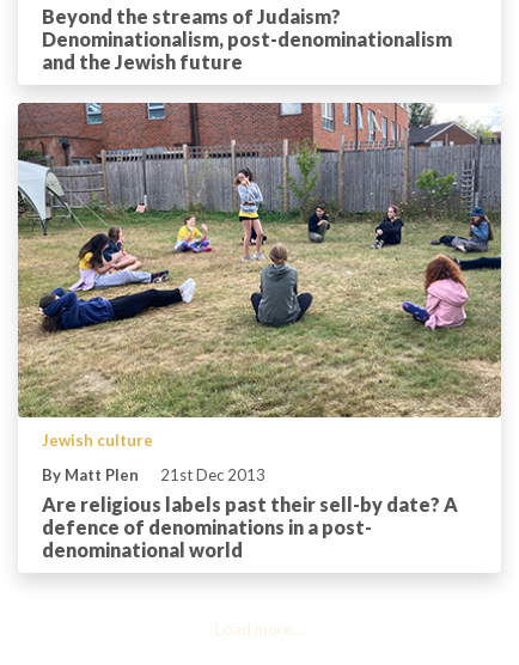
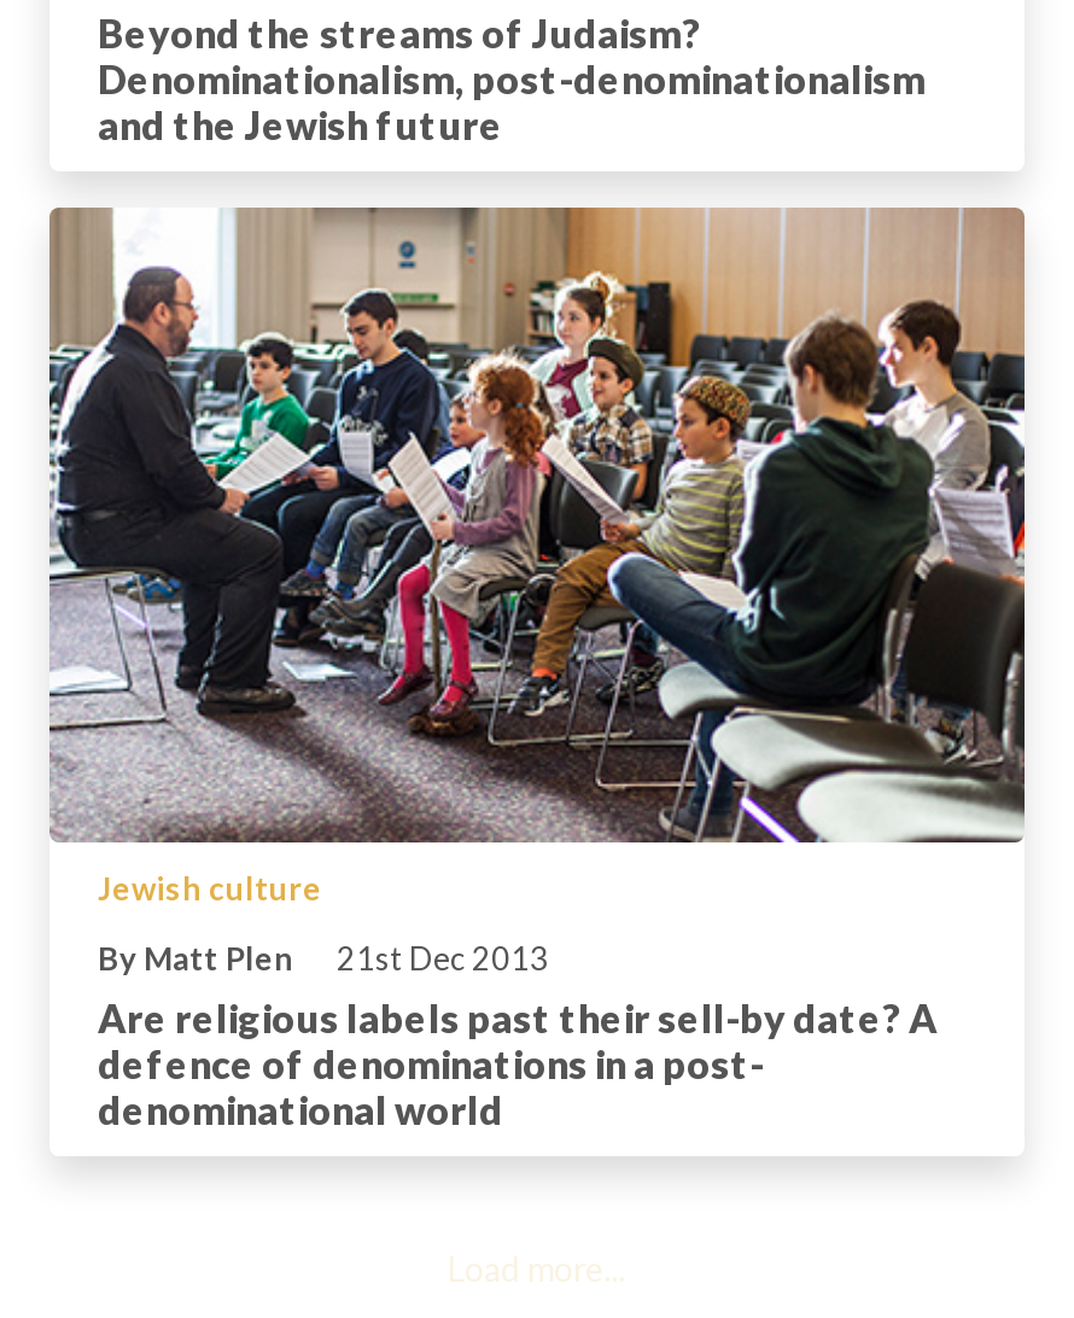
[17,102,502,419] [image] -> [47,205,1027,845] [image]

